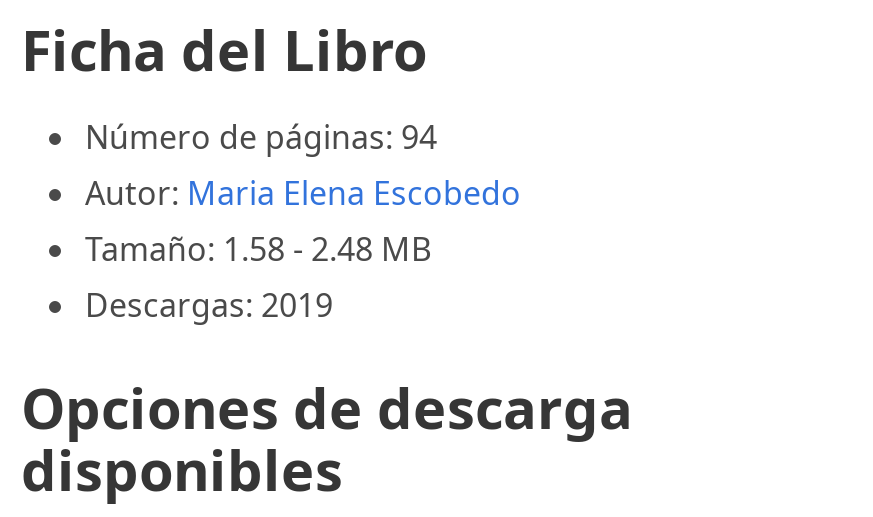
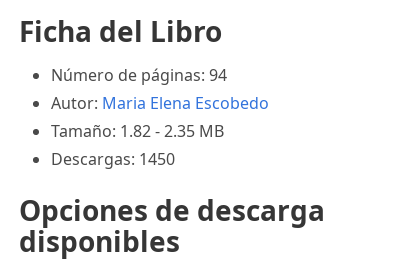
[85,227,431,271] Tamaño: 1.58 - 2.48 MB -> [51,120,224,142] Tamaño: 1.82 - 2.35 MB
[85,283,333,327] Descargas: 2019 -> [51,148,175,170] Descargas: 1450

